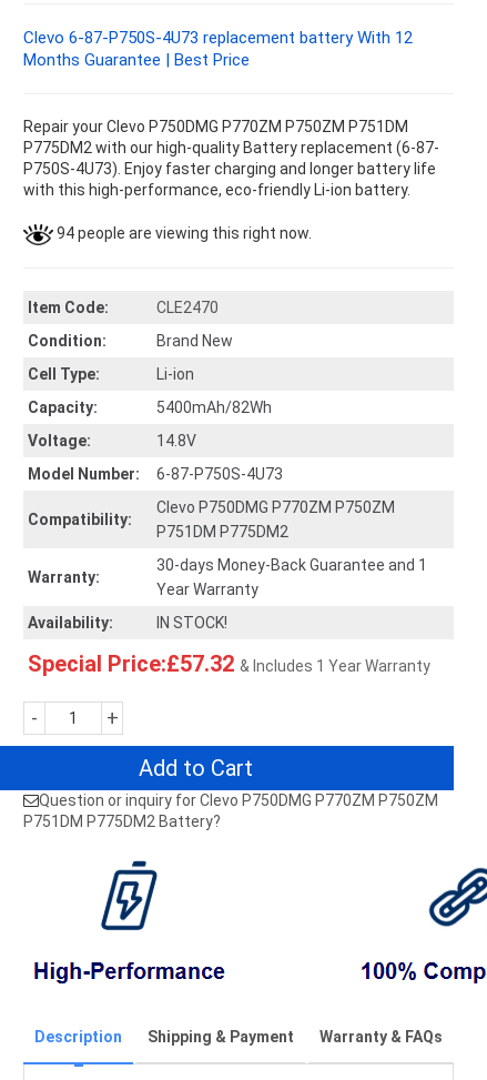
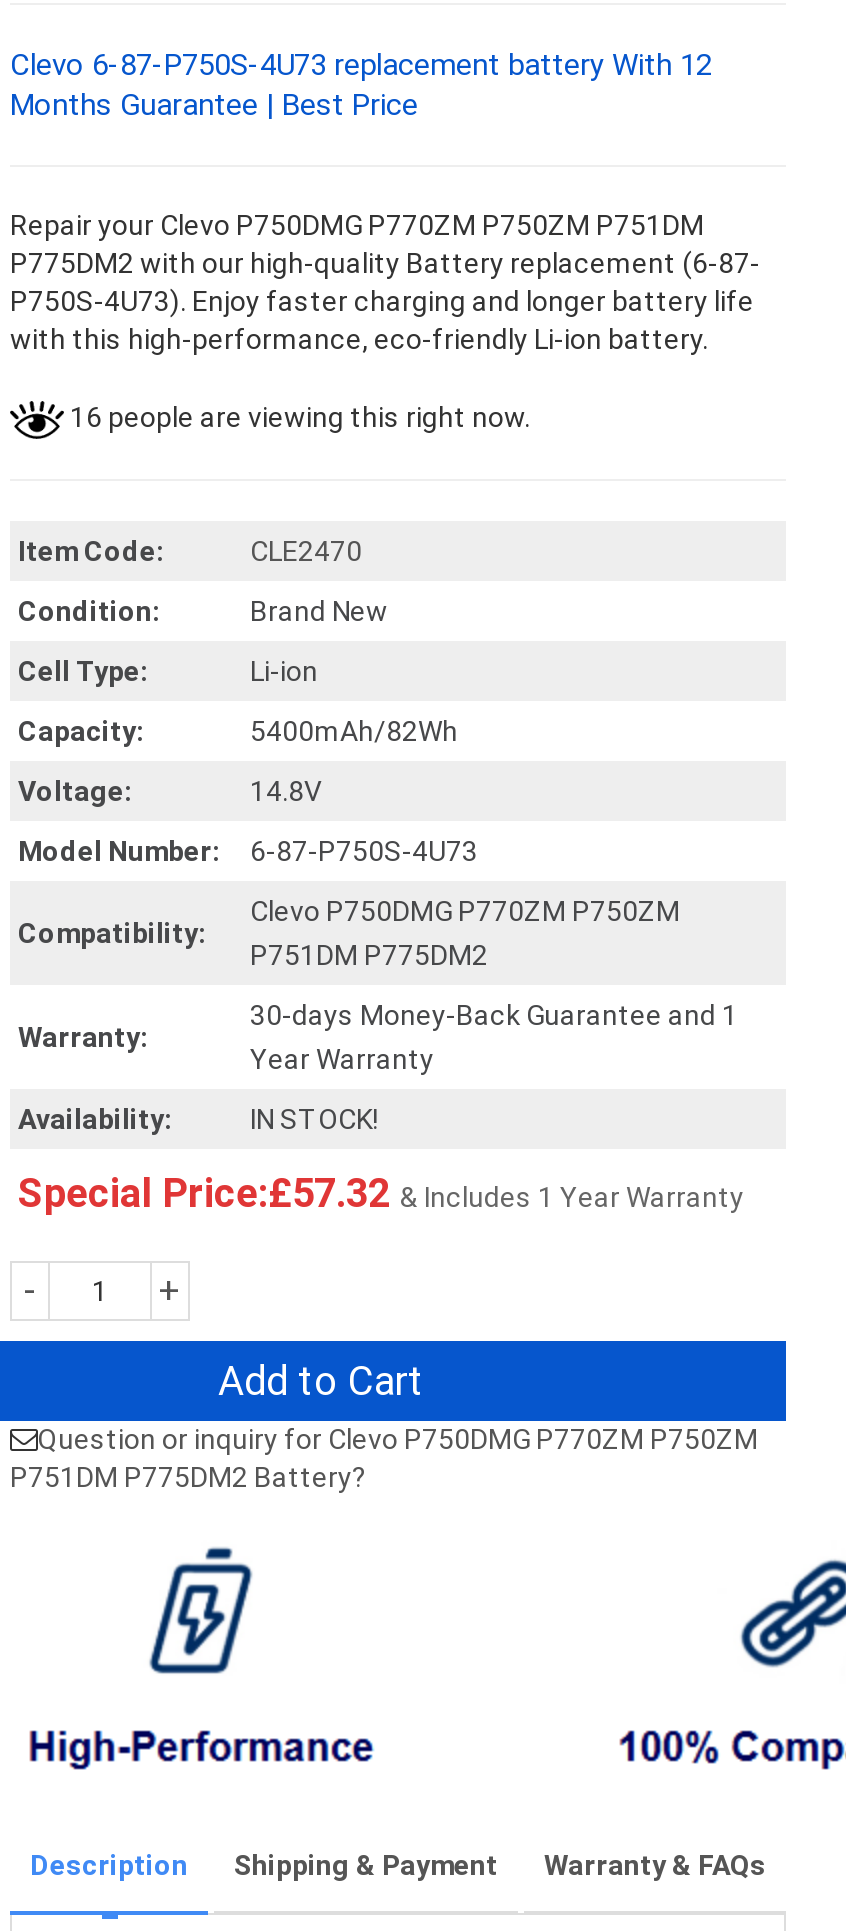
[53,224,312,242] 94 people are viewing this right now. -> [64,401,530,433] 16 people are viewing this right now.

